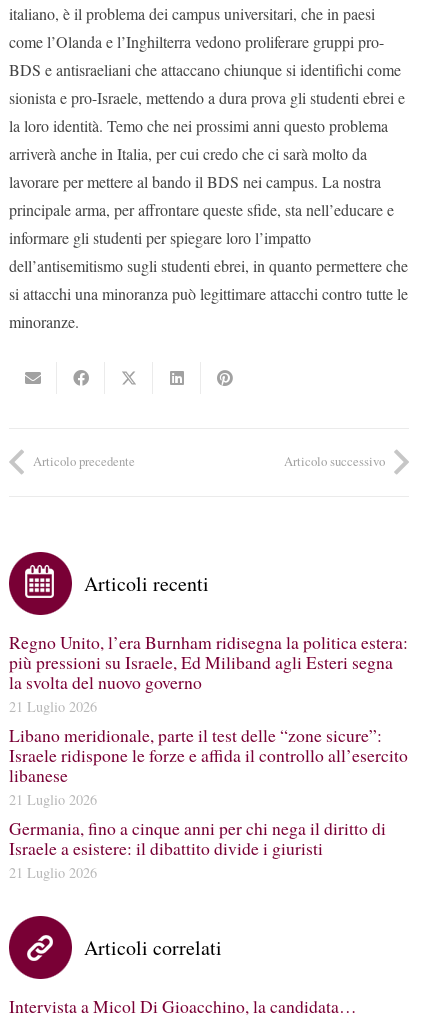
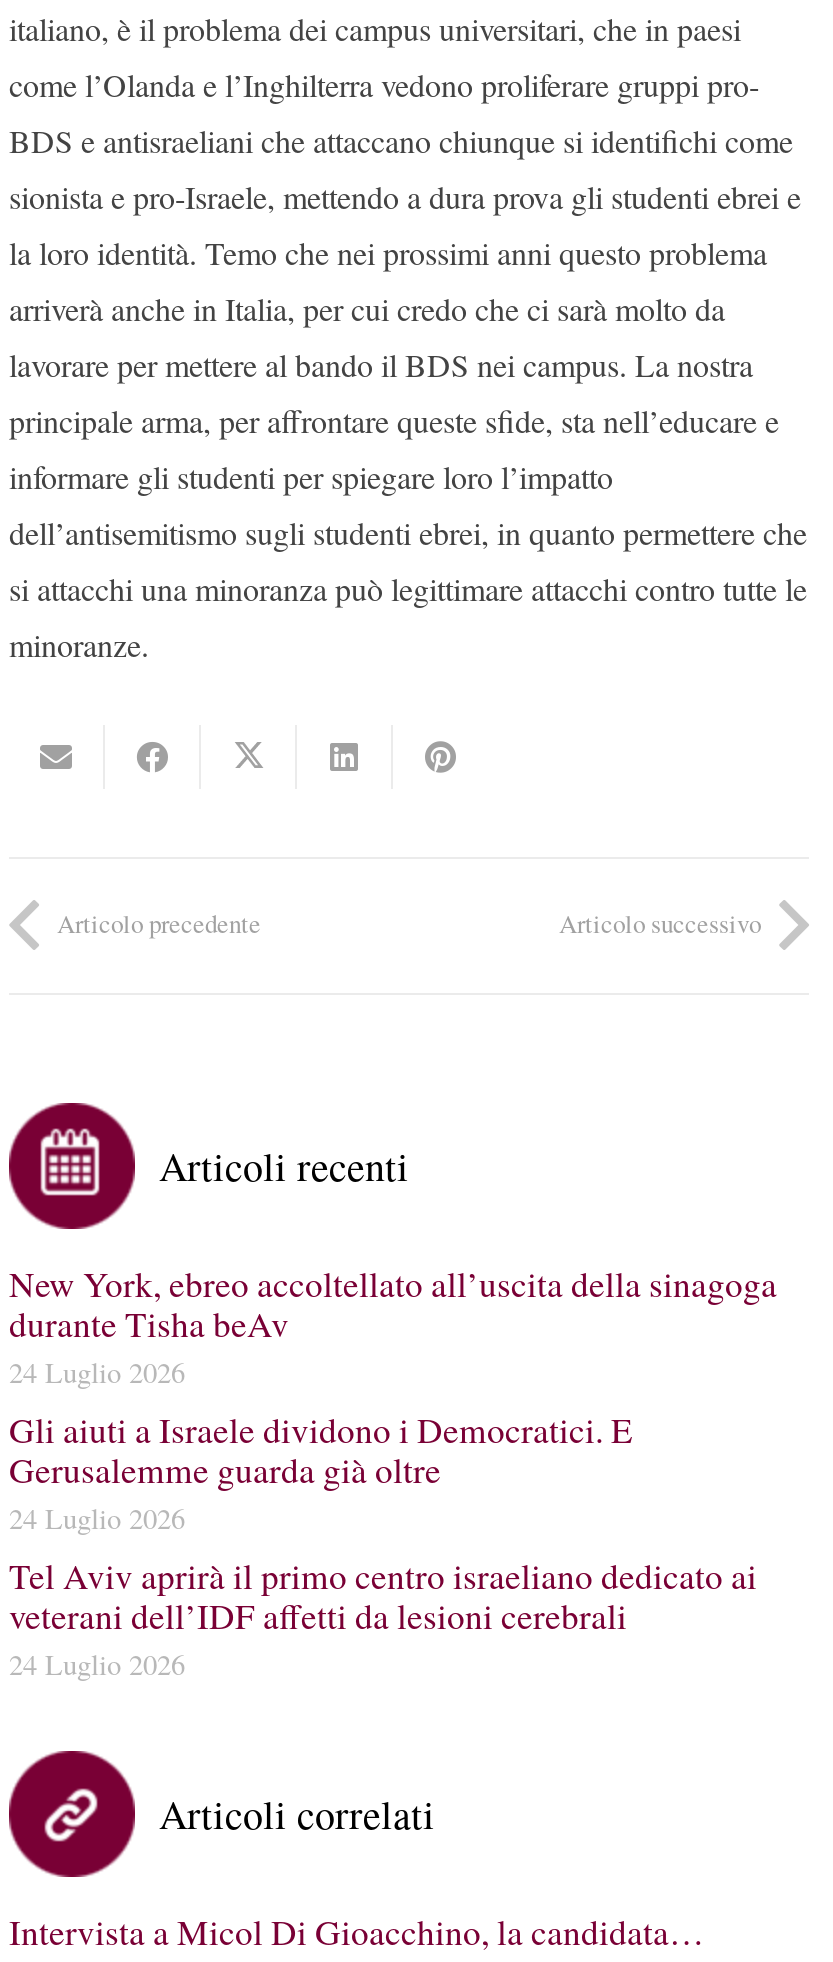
[9,630,408,882] Regno Unito, l’era Burnham ridisegna la politica estera: | più pressioni su Israele, Ed Miliband agli Esteri segna | la svolta del nuovo governo | 21 Luglio 2026 | Libano meridionale, parte il test delle “zone sicure”: | Israele ridispone le forze e affida il controllo all’esercito | libanese | 21 Luglio 2026 | Germania, fino a cinque anni per chi nega il diritto di | Israele a esistere: il dibattito divide i giuristi | 21 Luglio 2026 -> [9,1260,777,1684] New York, ebreo accoltellato all’uscita della sinagoga | durante Tisha beAv | 24 Luglio 2026 | Gli aiuti a Israele dividono i Democratici. E | Gerusalemme guarda già oltre | 24 Luglio 2026 | Tel Aviv aprirà il primo centro israeliano dedicato ai | veterani dell’IDF affetti da lesioni cerebrali | 24 Luglio 2026

